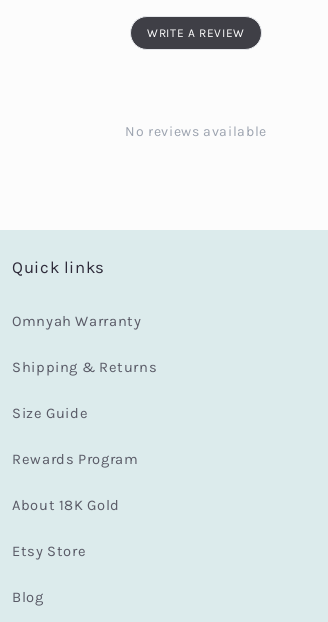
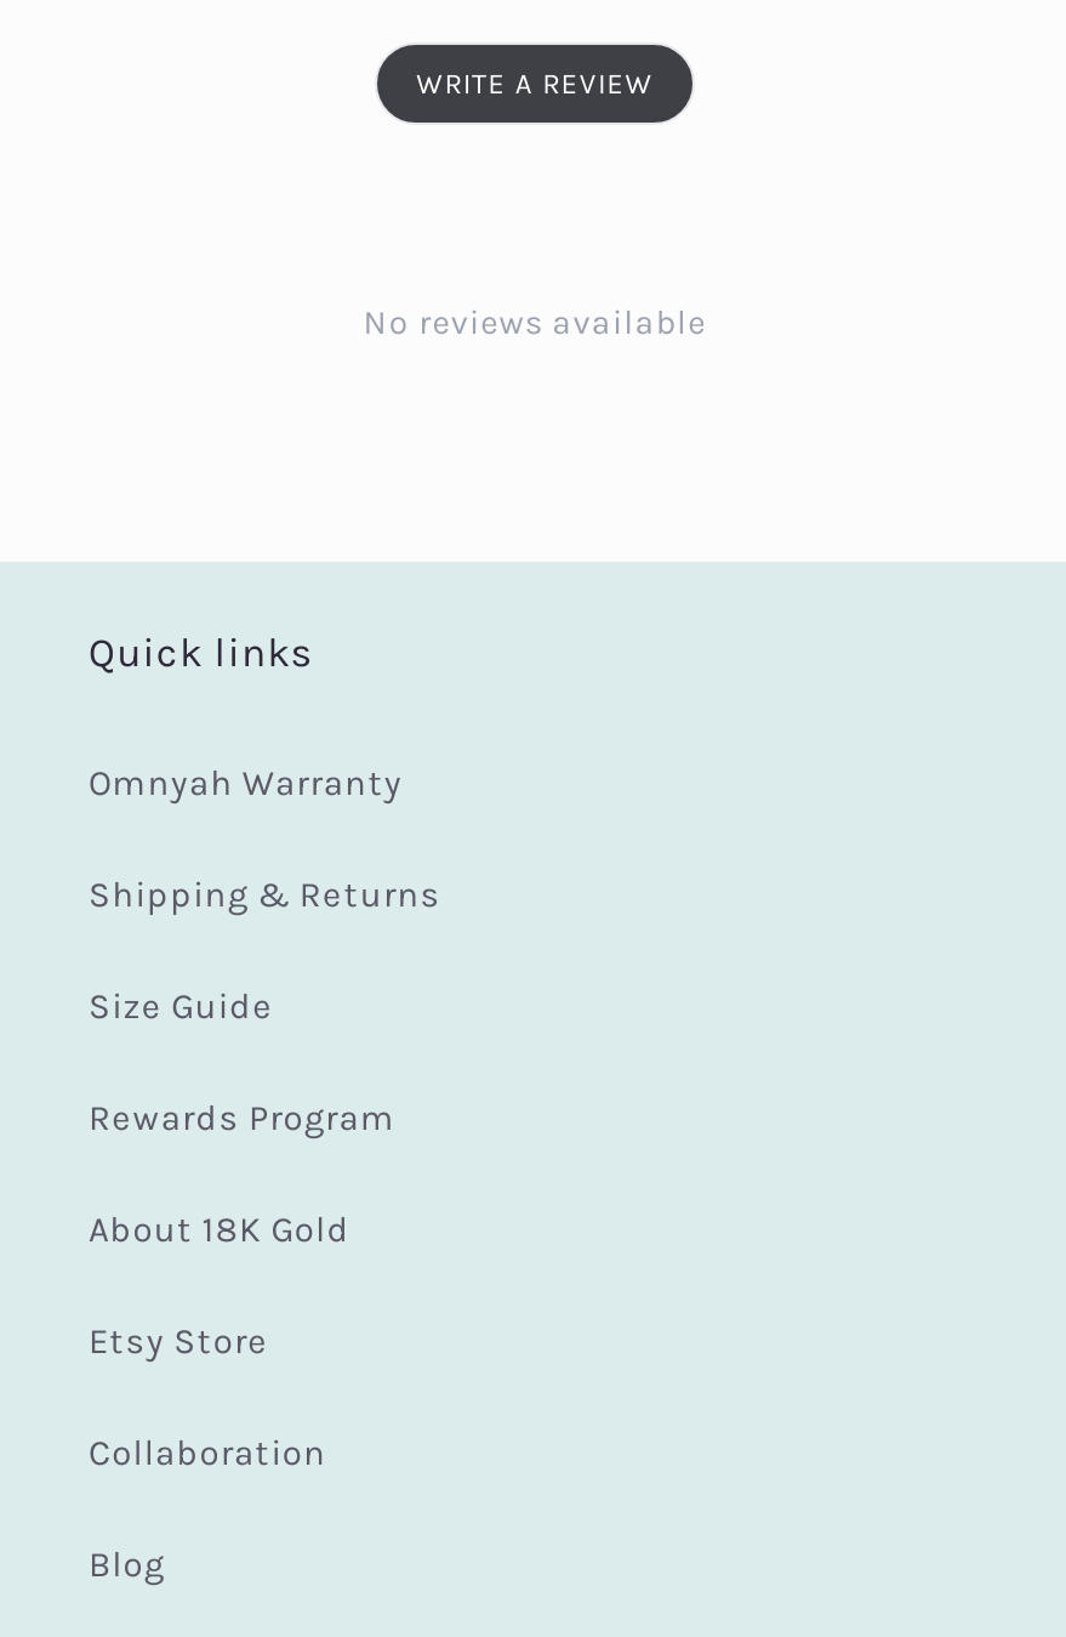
none -> [89,1434,327,1476] Collaboration

